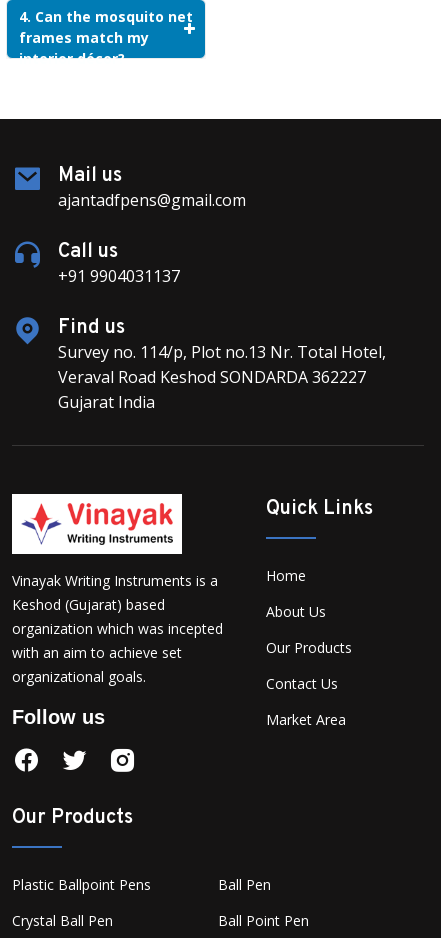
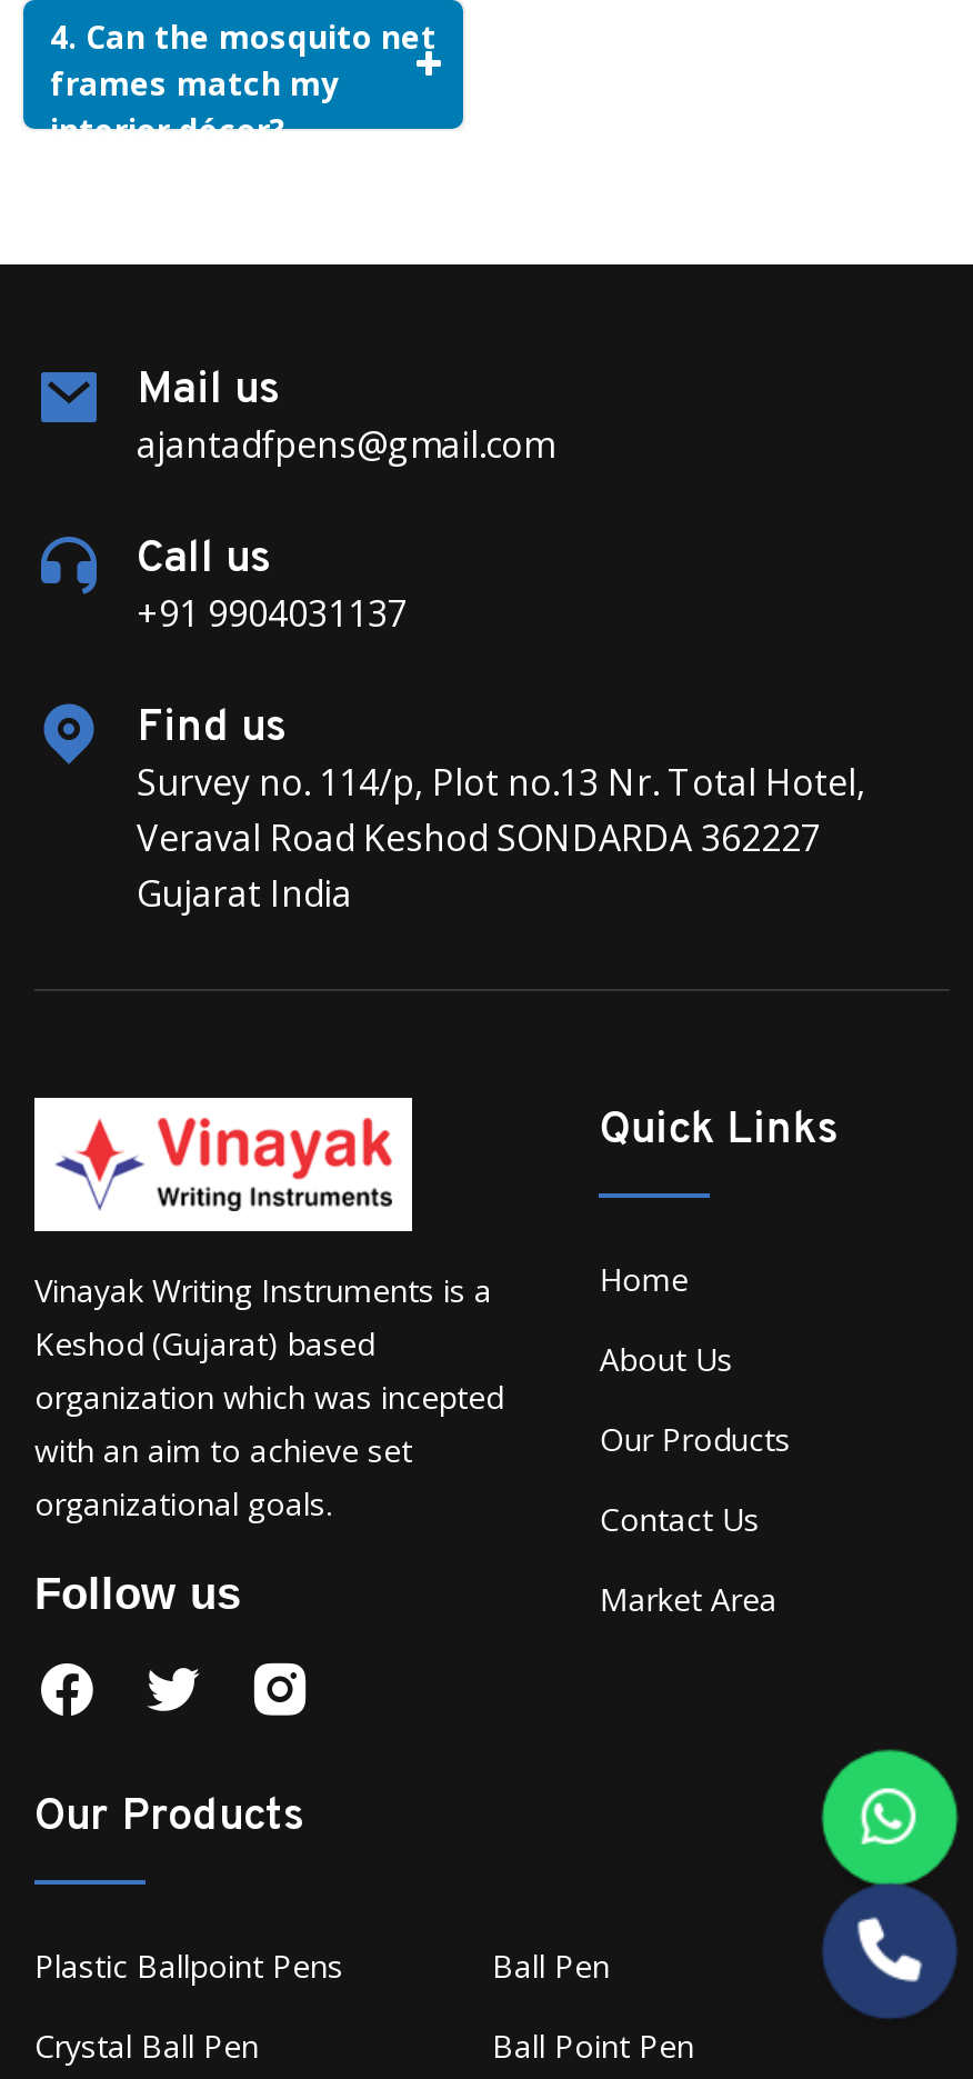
none -> [821,1749,959,2020] [image]

